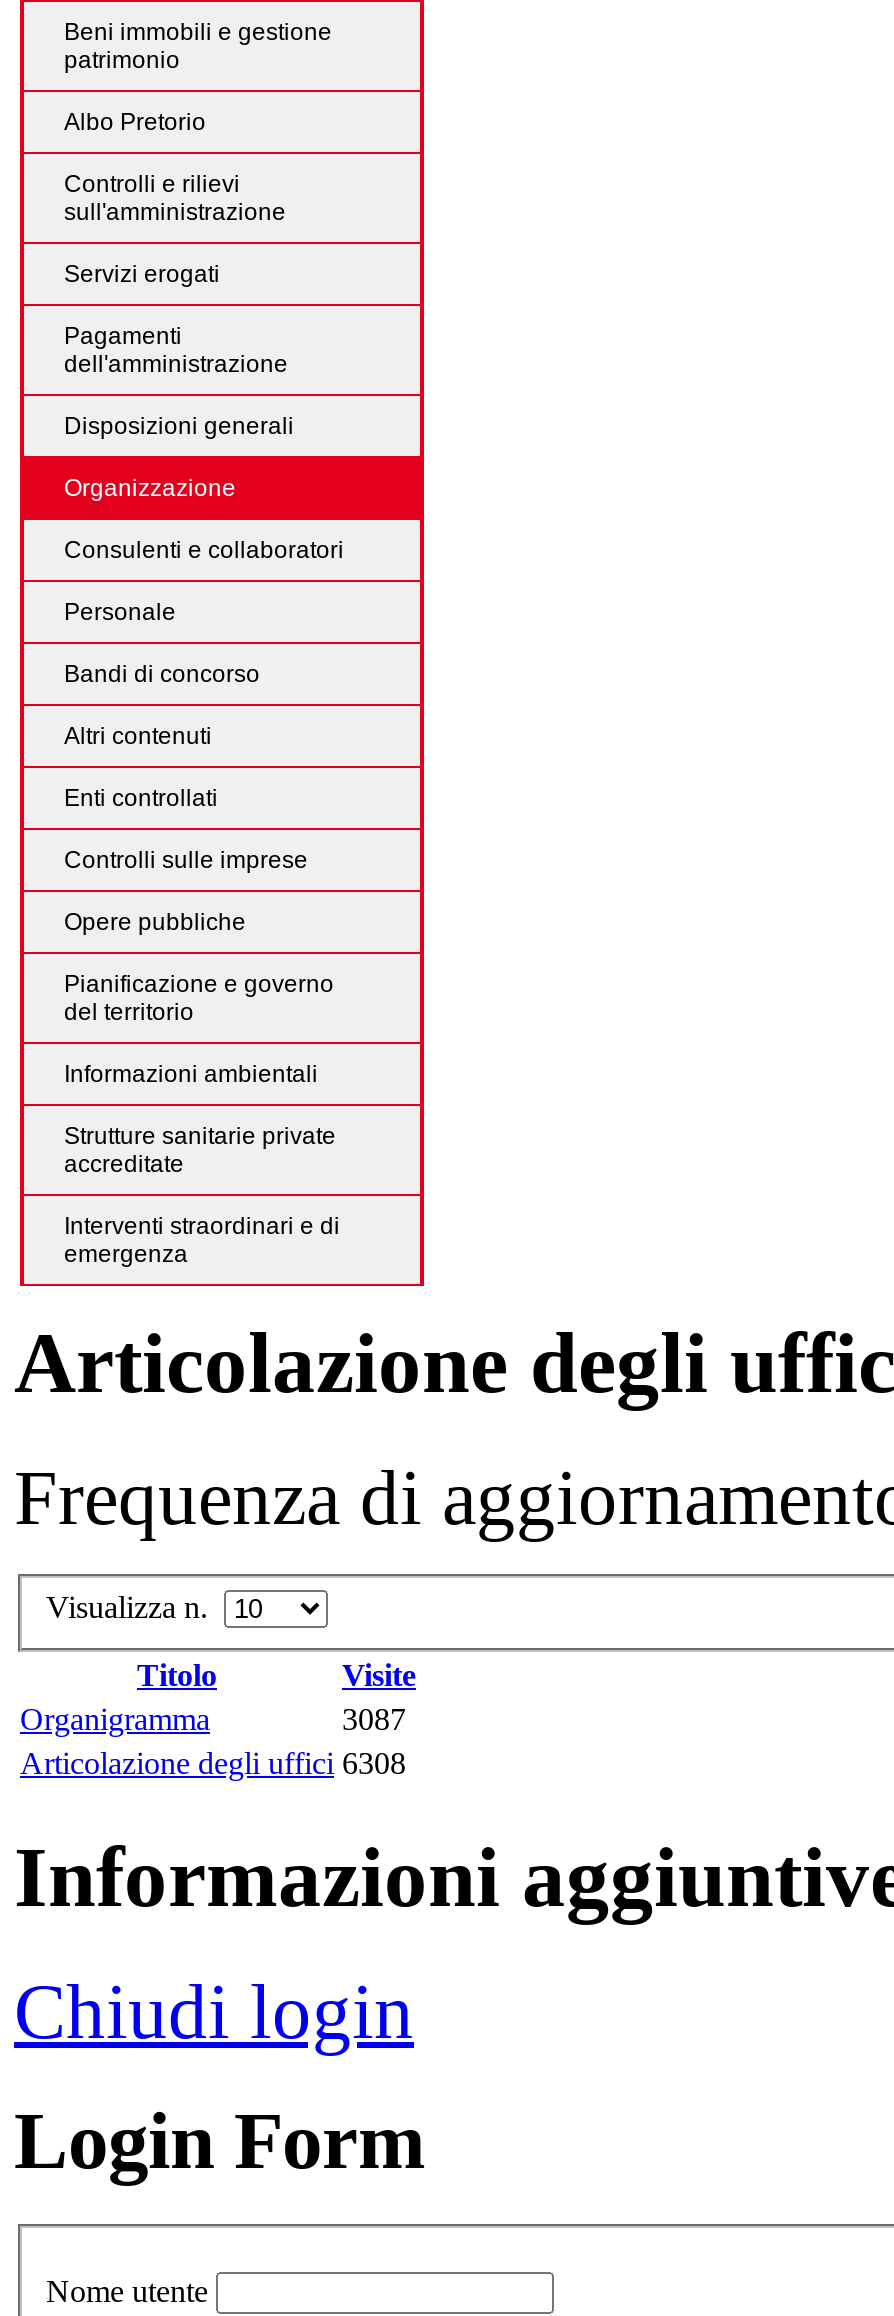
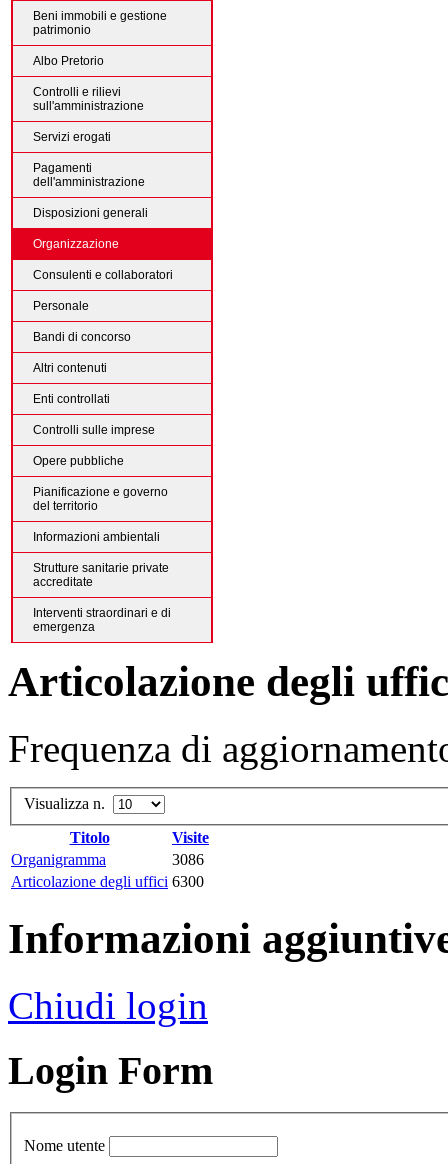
[342,1702,406,1736] 3087 -> [172,851,204,868] 3086
[20,1746,406,1780] Articolazione degli uffici 6308 -> [11,873,204,890] Articolazione degli uffici 6300

